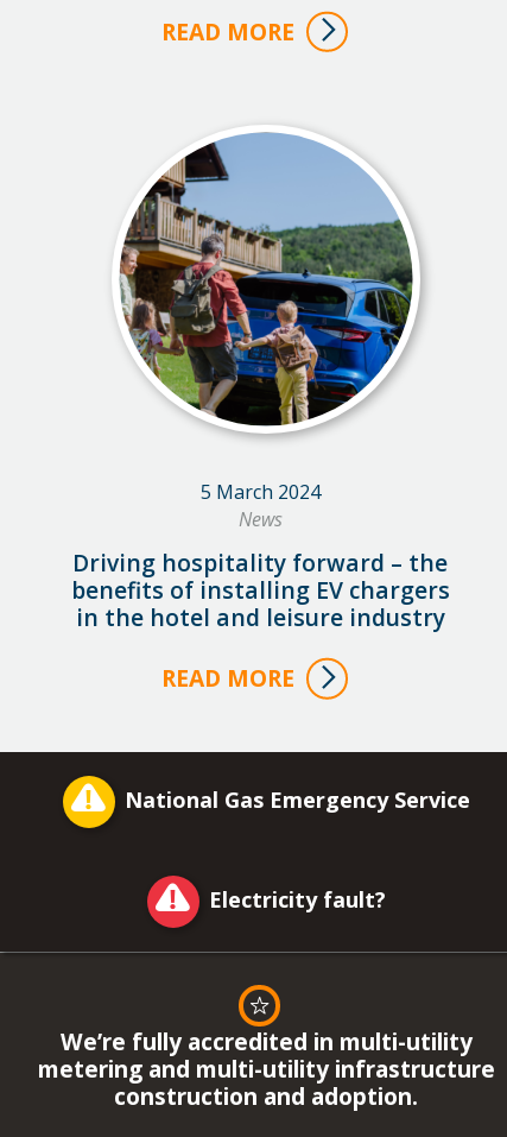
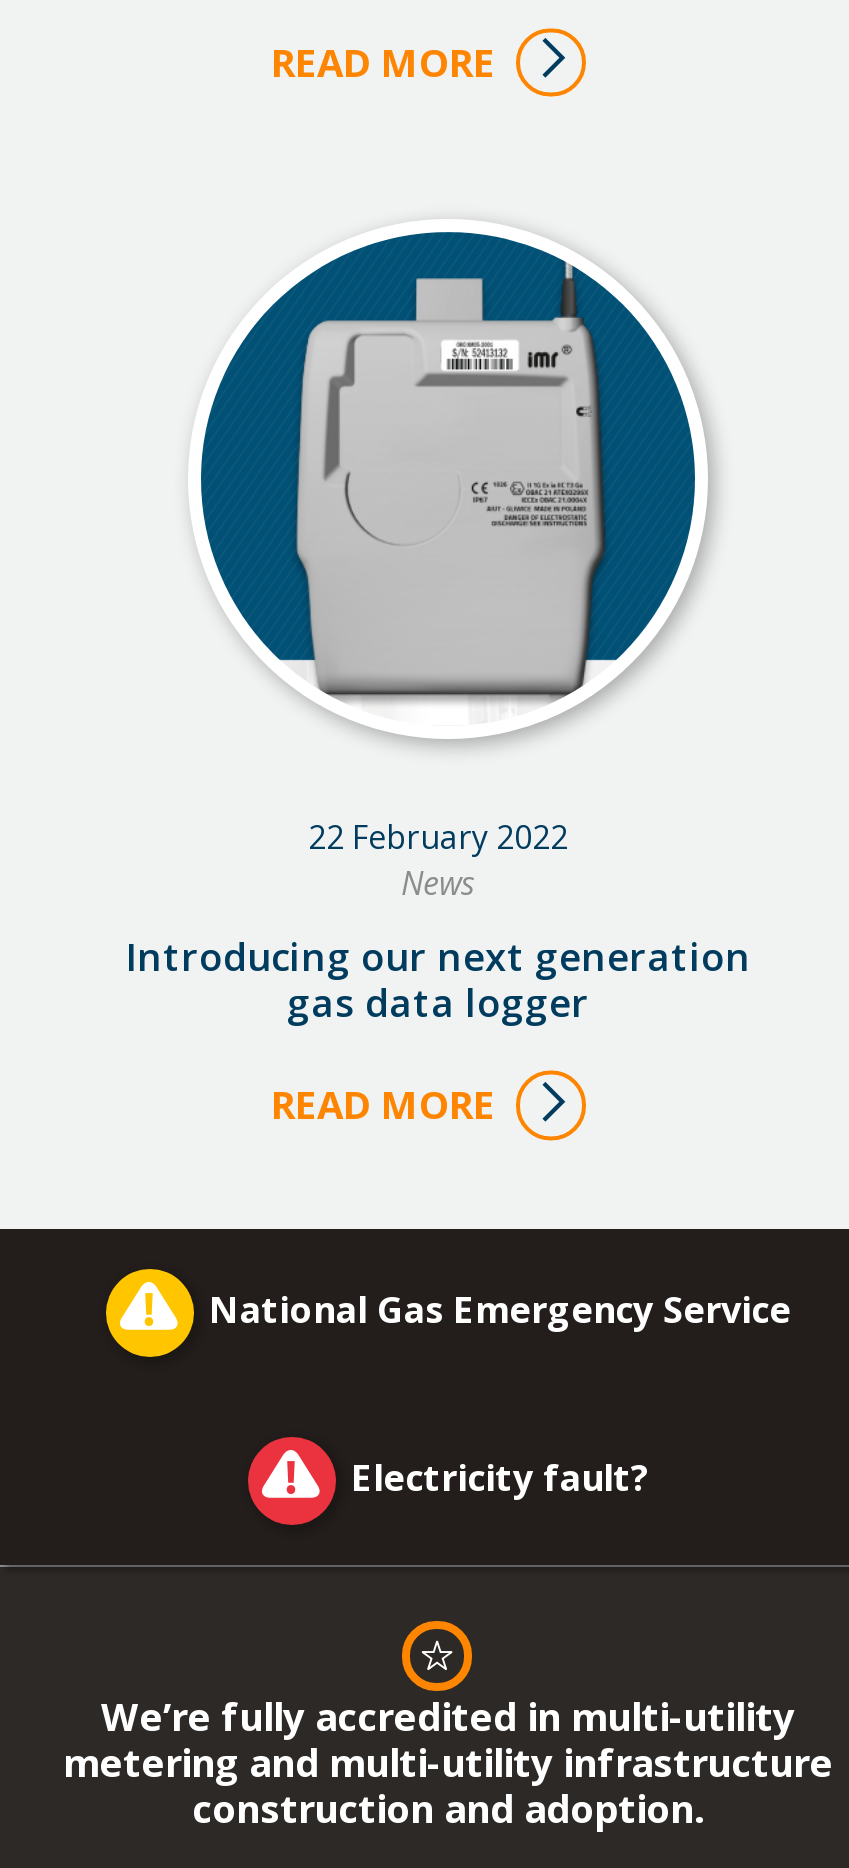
[119,134,413,428] [image] -> [200,233,696,725] [image]
[200,479,320,505] 5 March 2024 -> [308,815,568,859] 22 February 2022
[71,546,449,633] Driving hospitality forward – the | benefits of installing EV chargers | in the hotel and leisure industry -> [125,929,751,1029] Introducing our next generation | gas data logger

